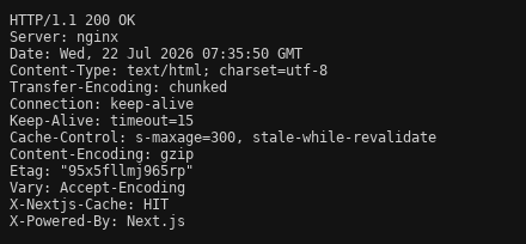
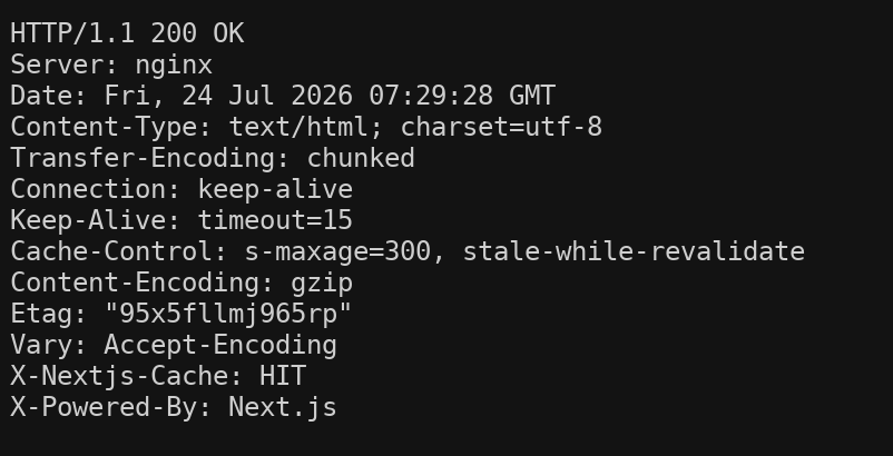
[10,45,302,62] Date: Wed, 22 Jul 2026 07:35:50 GMT -> [10,79,556,111] Date: Fri, 24 Jul 2026 07:29:28 GMT

